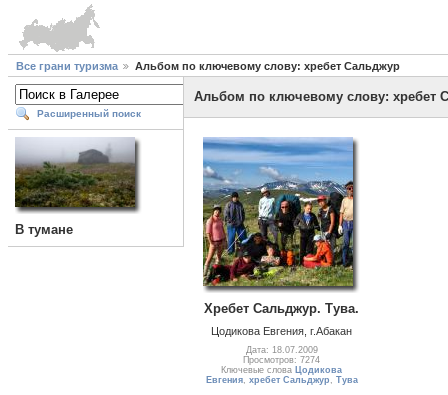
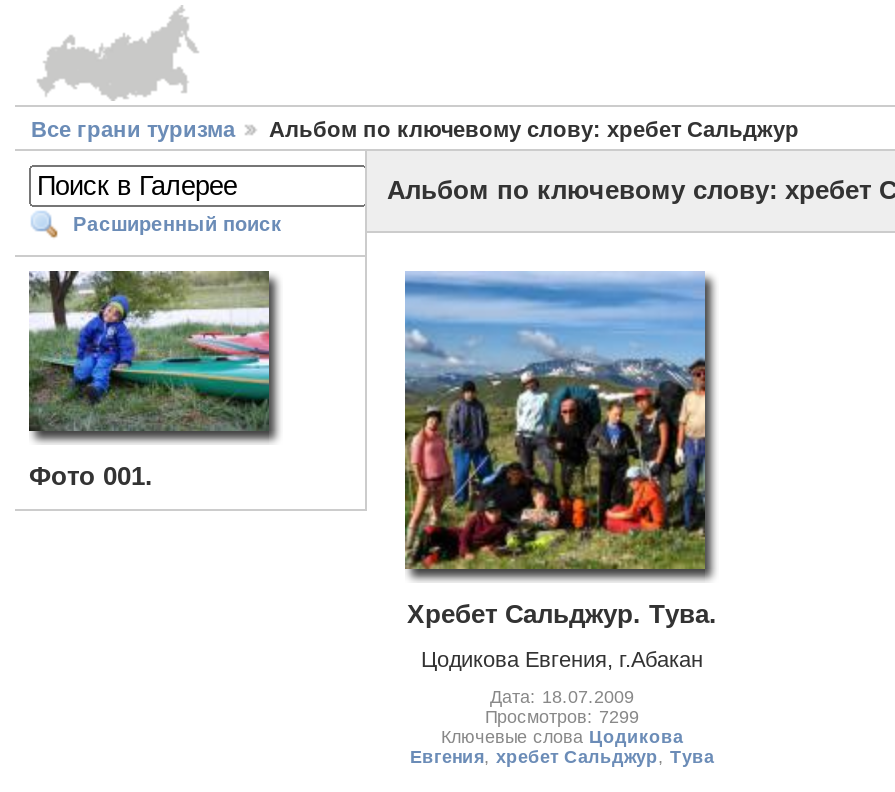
[15,137,139,237] [image] | В тумане -> [27,269,279,490] [image] | Фото 001.
[243,355,320,365] Просмотров: 7274 -> [485,708,639,728] Просмотров: 7299

